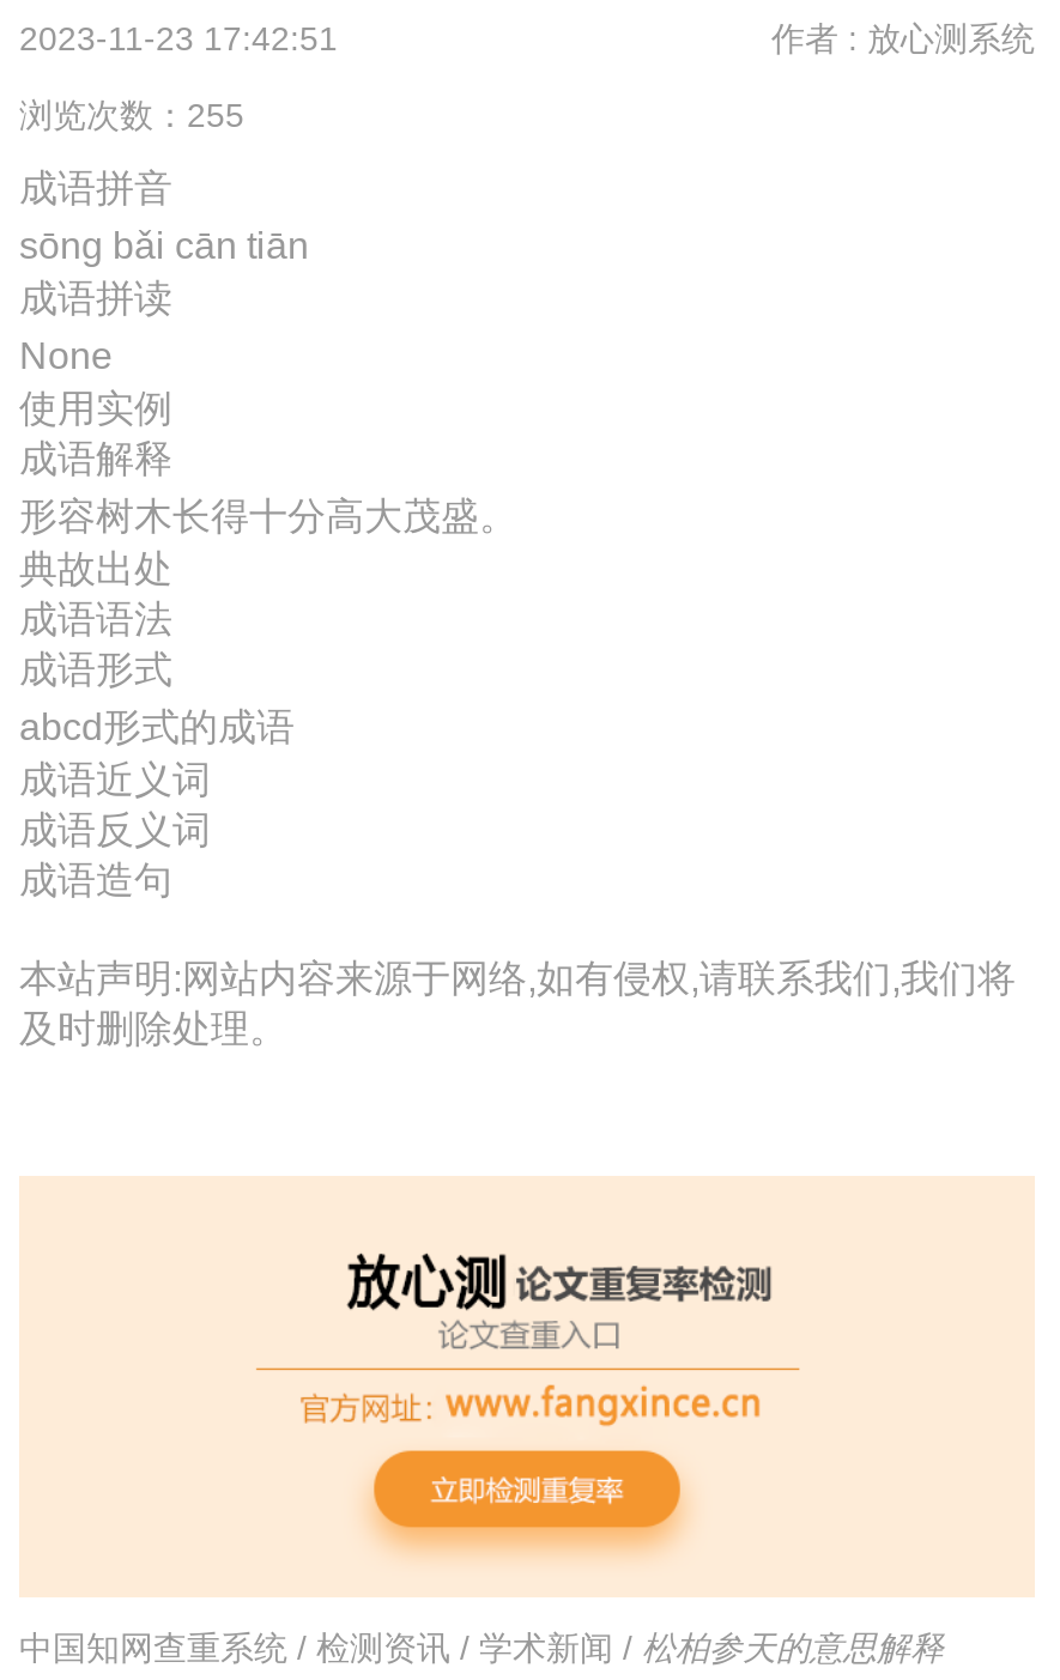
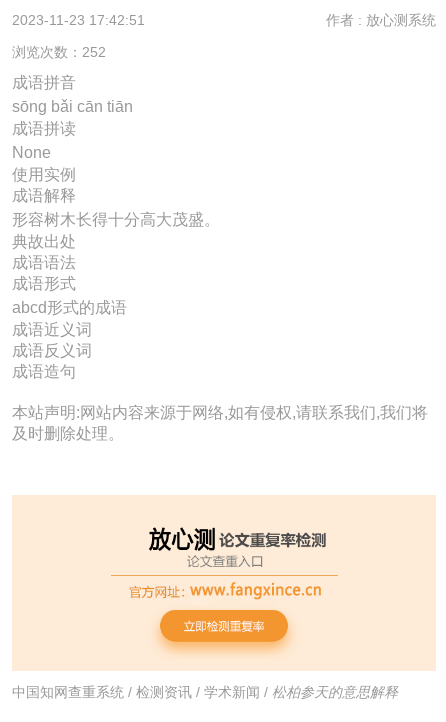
[19,96,244,134] 浏览次数：255 -> [12,44,106,60] 浏览次数：252

